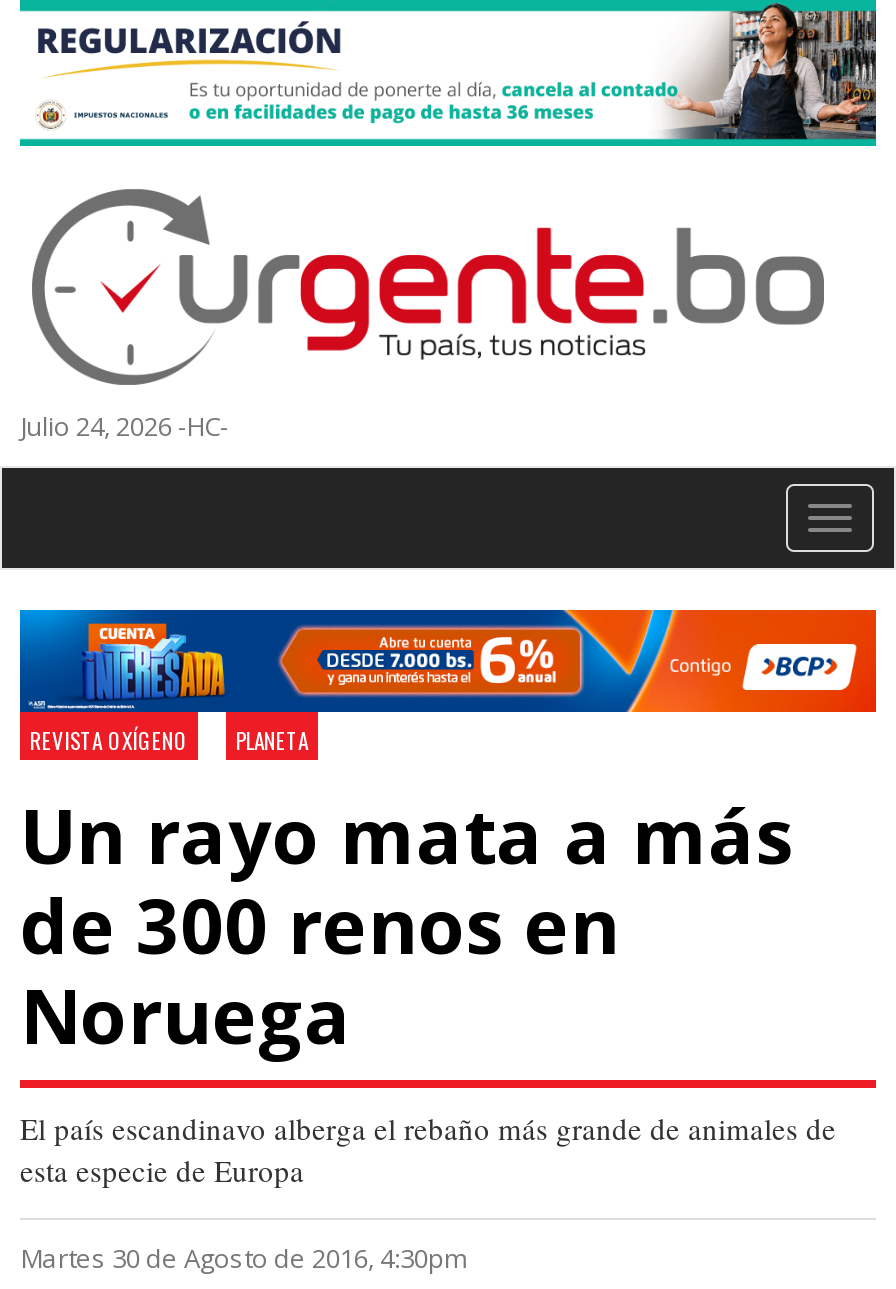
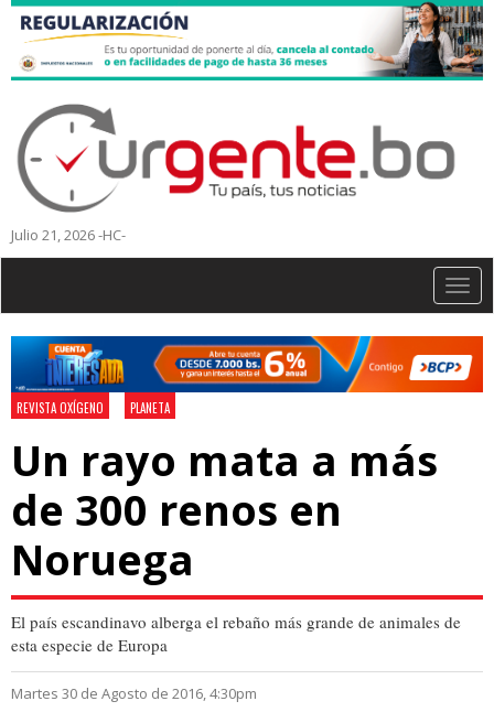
[20,408,228,444] Julio 24, 2026 -HC- -> [11,225,126,245] Julio 21, 2026 -HC-

